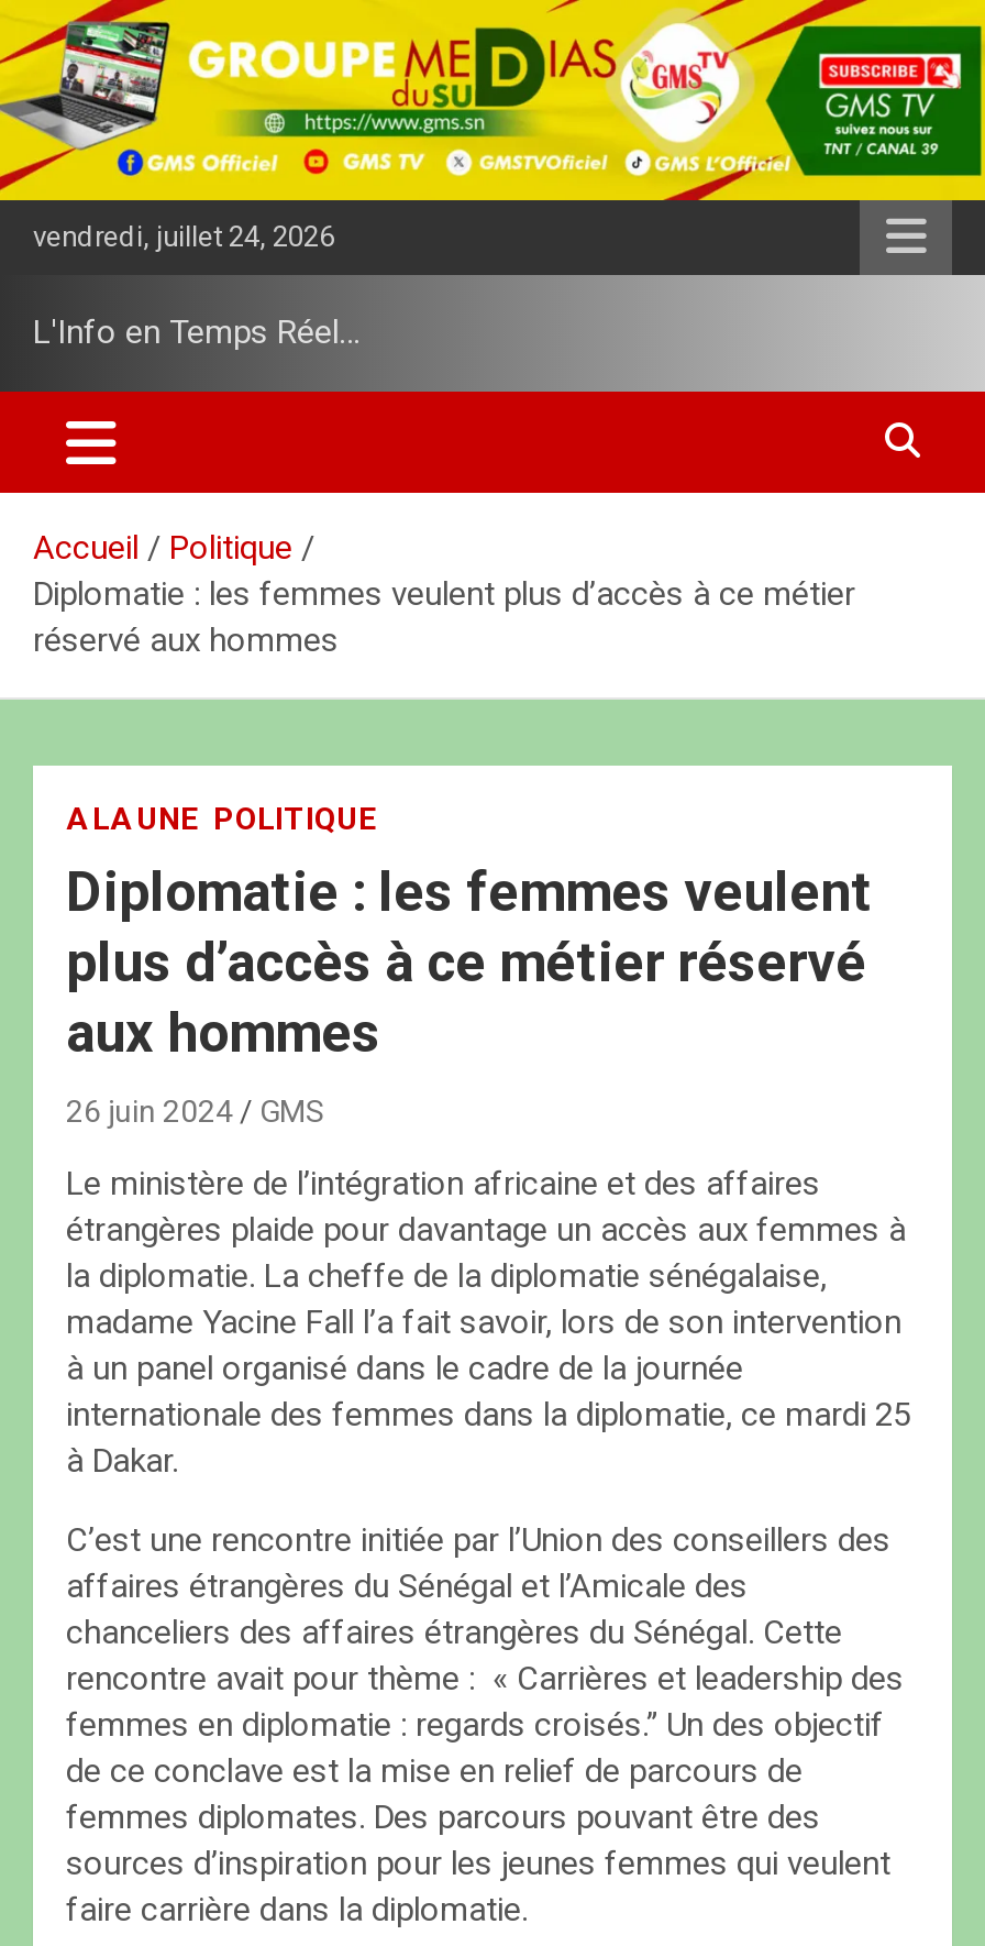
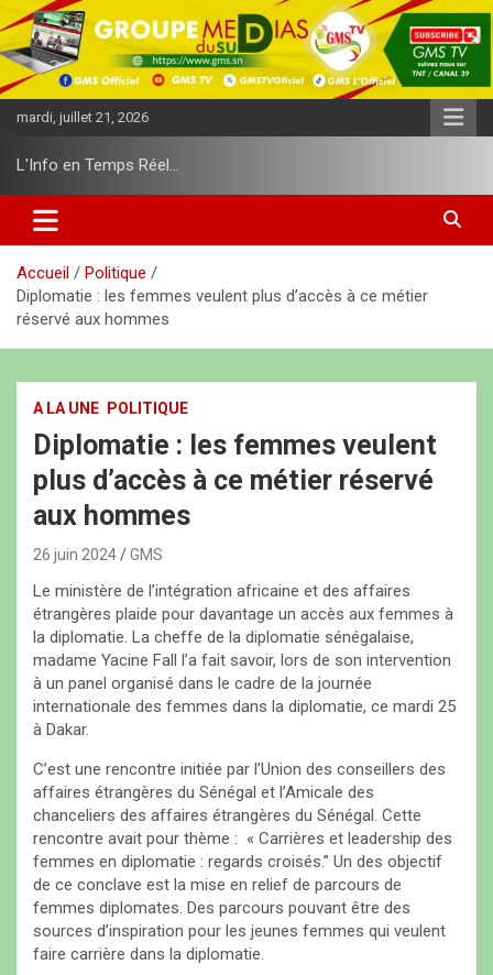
[33,219,334,252] vendredi, juillet 24, 2026 -> [17,109,149,126] mardi, juillet 21, 2026

